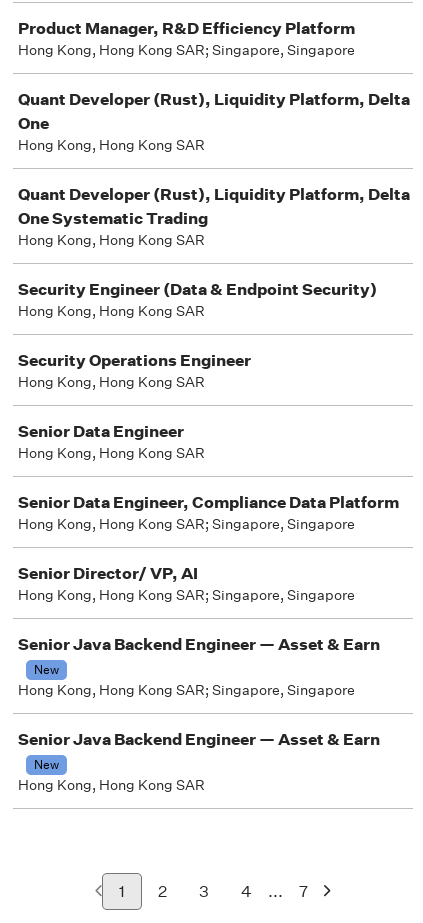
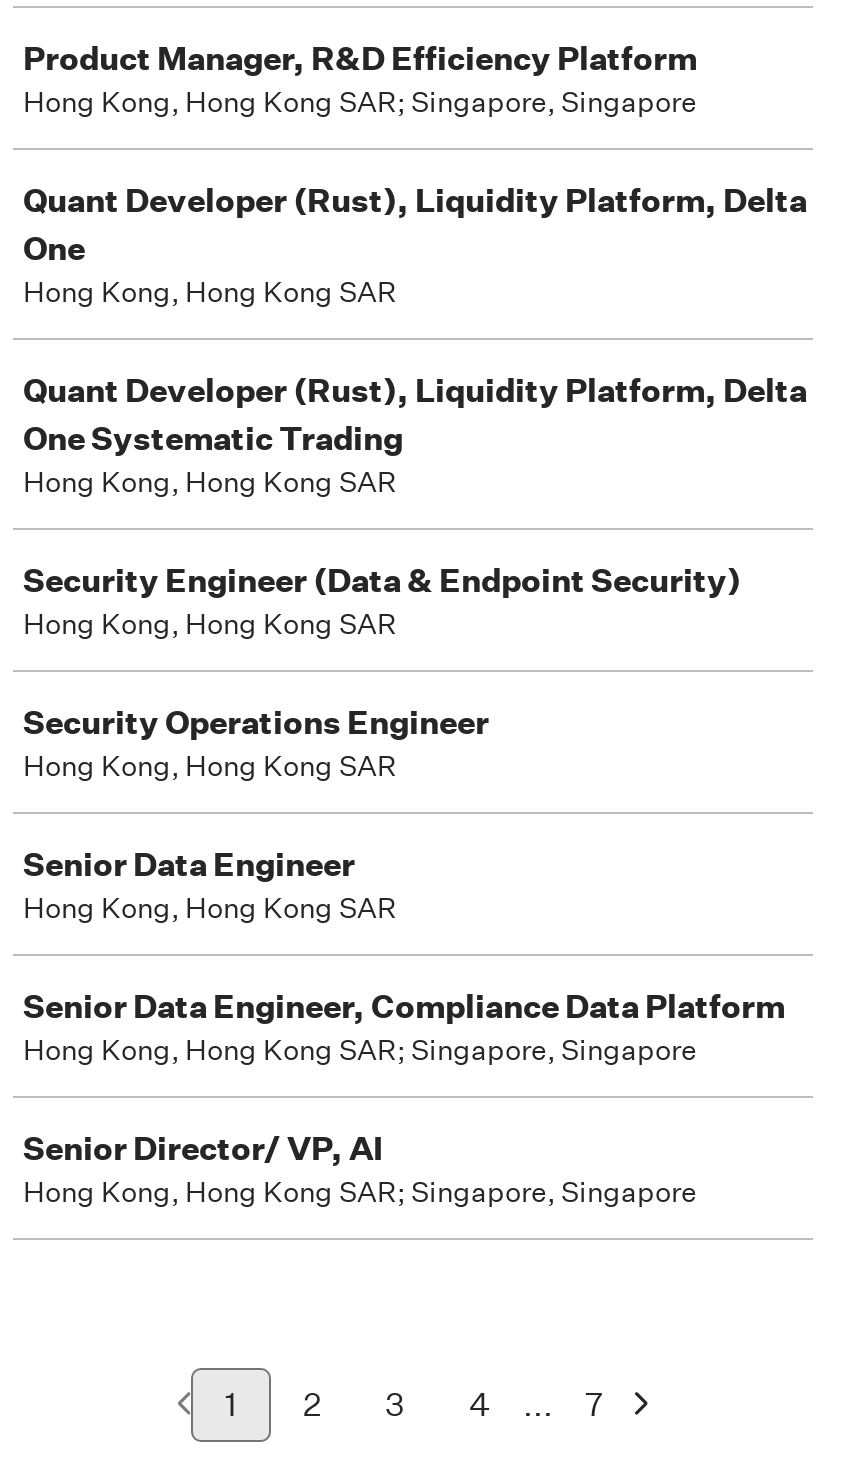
[18,634,380,794] Senior Java Backend Engineer — Asset & Earn | New | Hong Kong, Hong Kong SAR; Singapore, Singapore | Senior Java Backend Engineer — Asset & Earn | New | Hong Kong, Hong Kong SAR -> none

